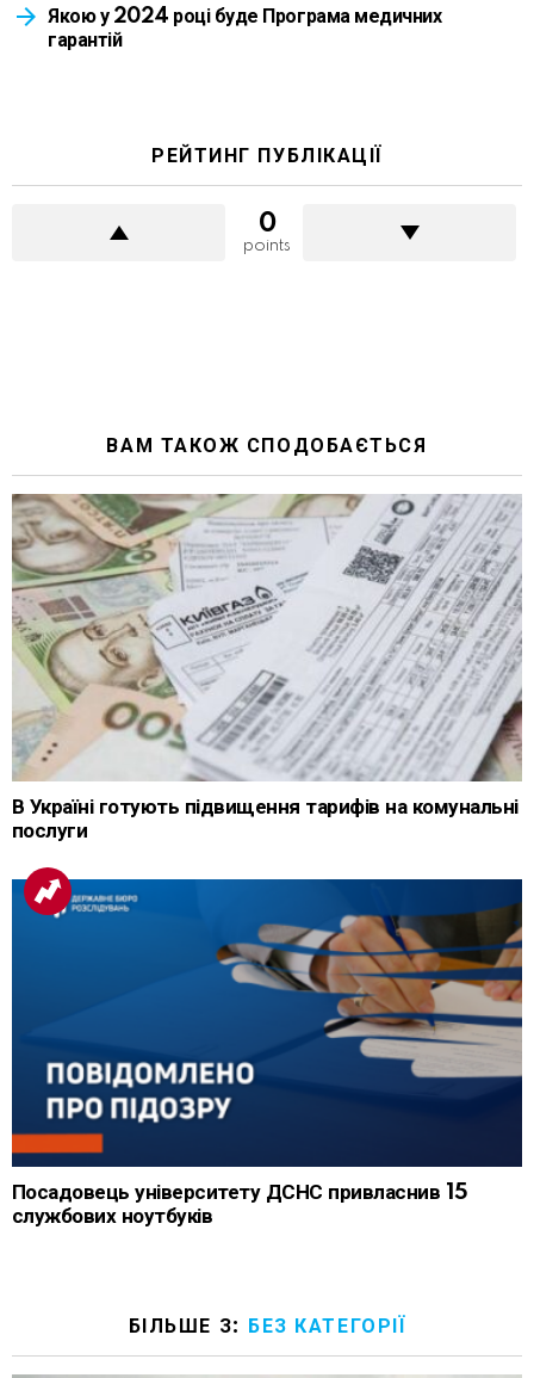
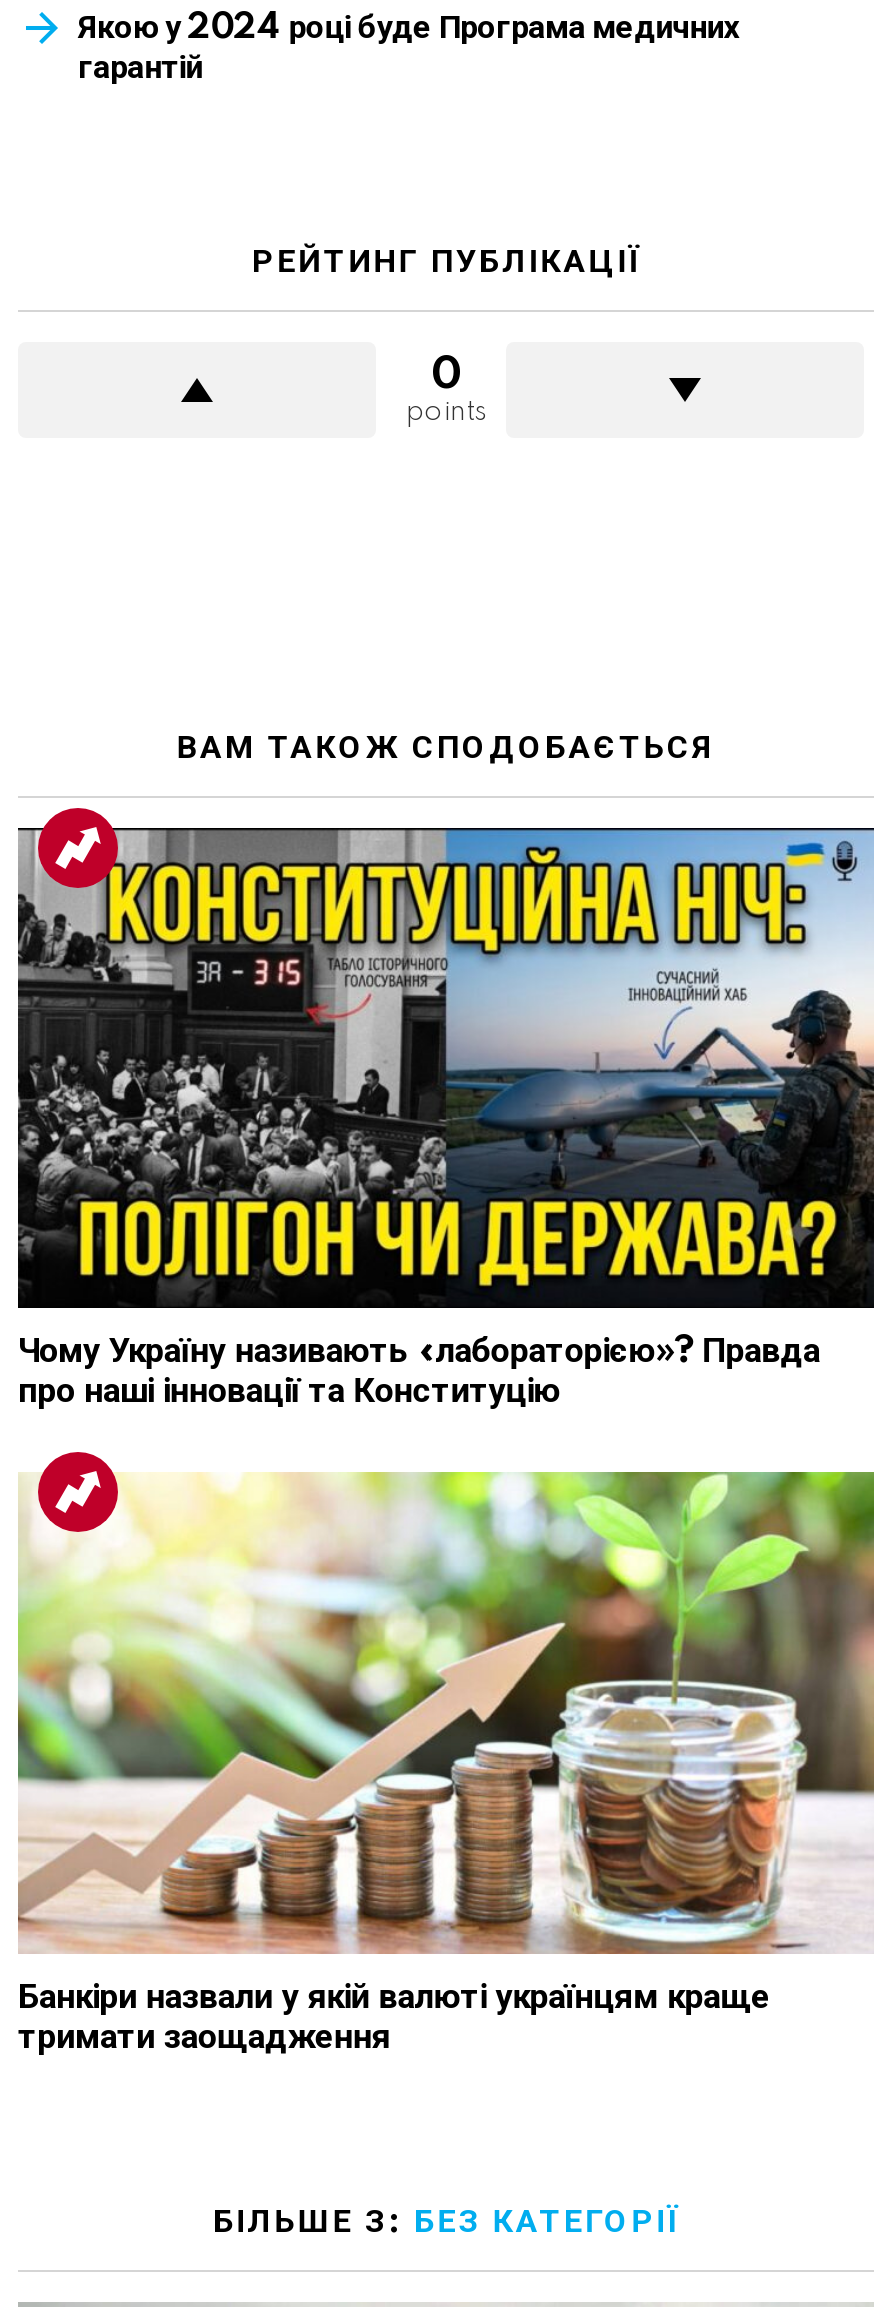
[12,483,523,843] [image] | В Україні готують підвищення тарифів на комунальні | послуги -> [16,805,876,1411] [image] | Чому Україну називають «лабораторією»? Правда | про наші інновації та Конституцію
[11,878,523,1228] [image] | Посадовець університету ДСНС привласнив 15 | службових ноутбуків -> [16,1469,876,2056] [image] | Банкіри назвали у якій валюті українцям краще | тримати заощадження

